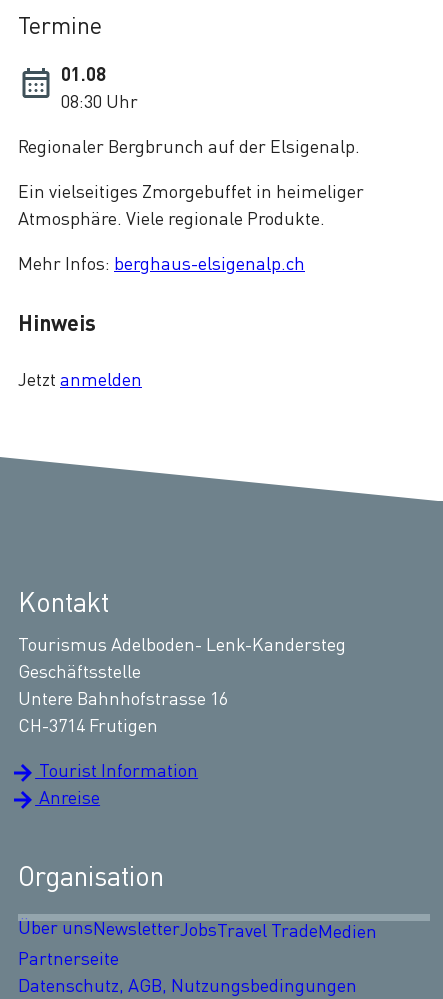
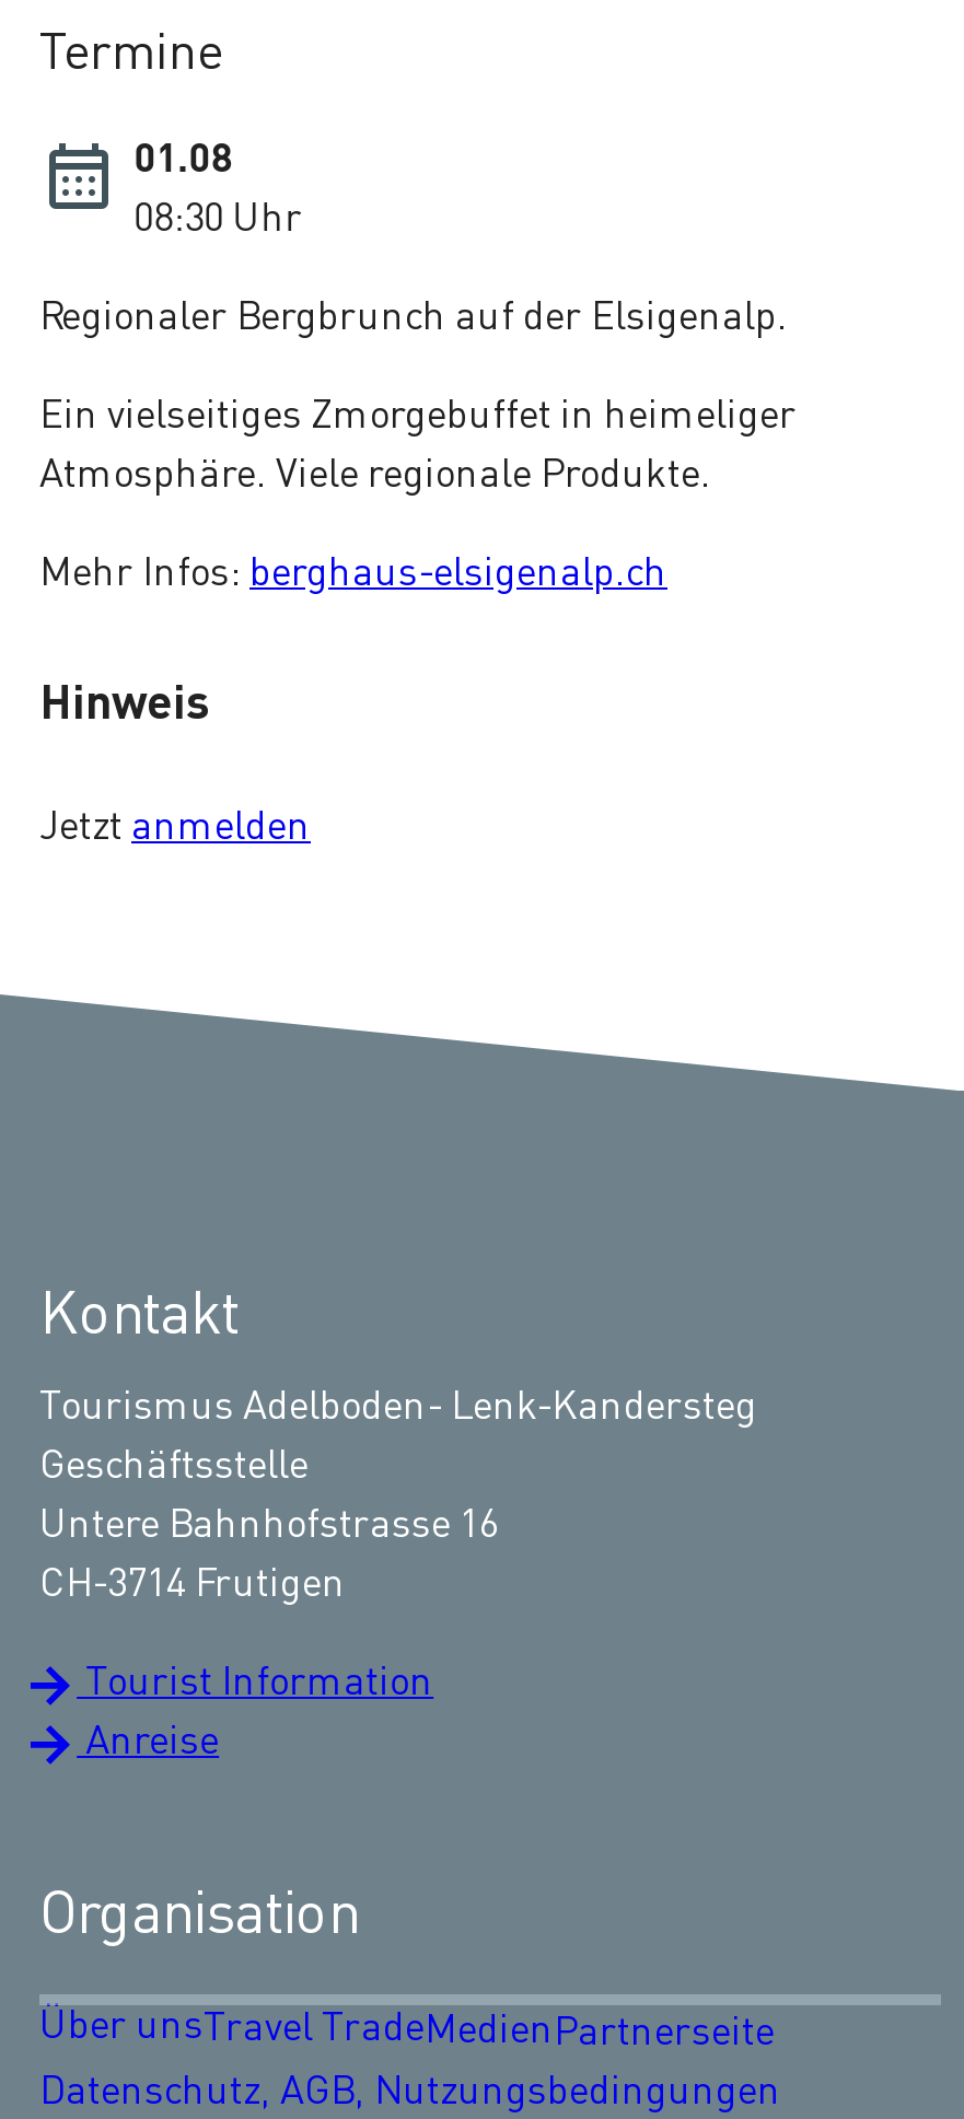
[18,916,377,969] Über unsNewsletterJobsTravel TradeMedien | Partnerseite -> [39,1999,775,2054] Über unsTravel TradeMedien Partnerseite

